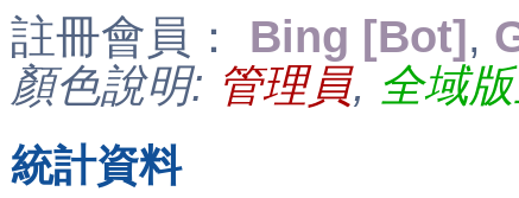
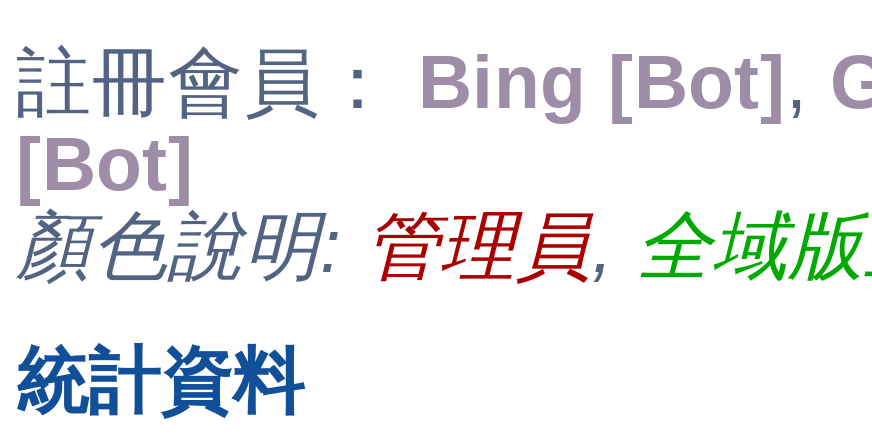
none -> [16,122,194,206] [Bot]

